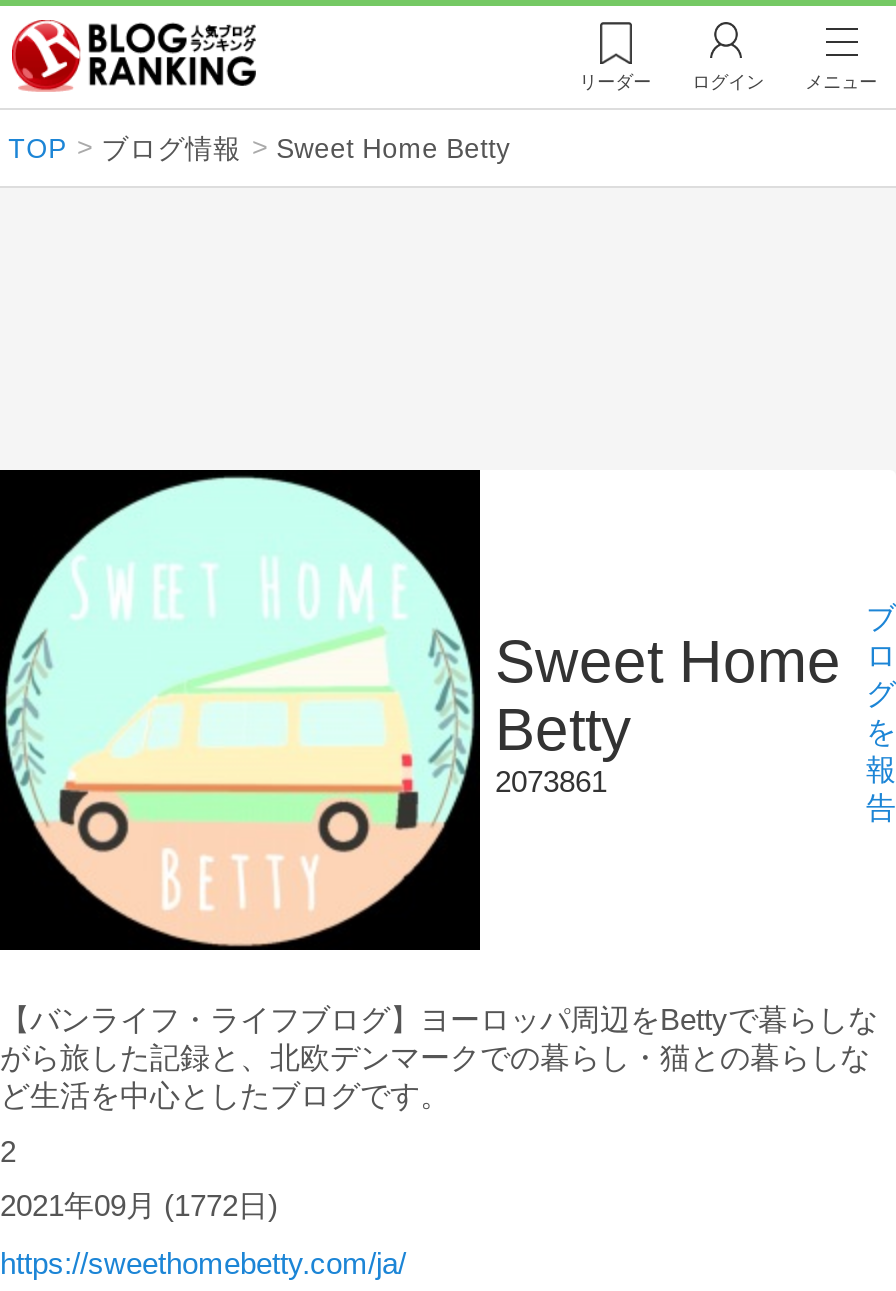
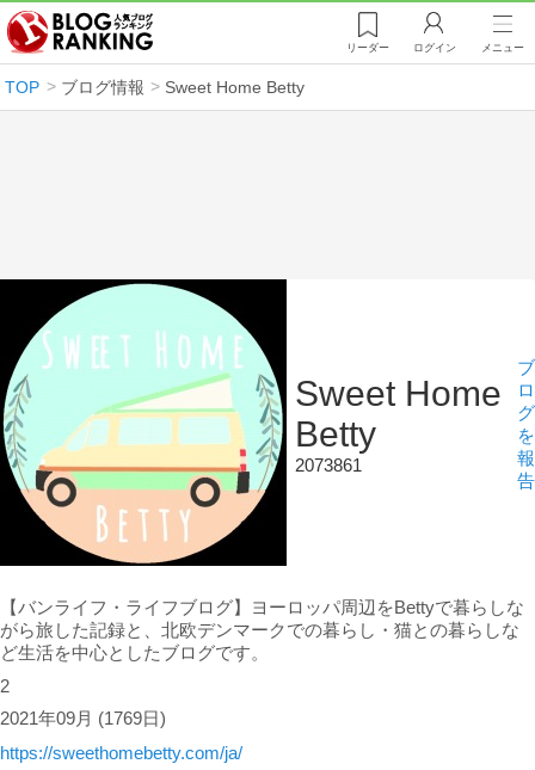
[0,1188,278,1222] 2021年09月 (1772日) -> [0,708,166,728] 2021年09月 (1769日)

